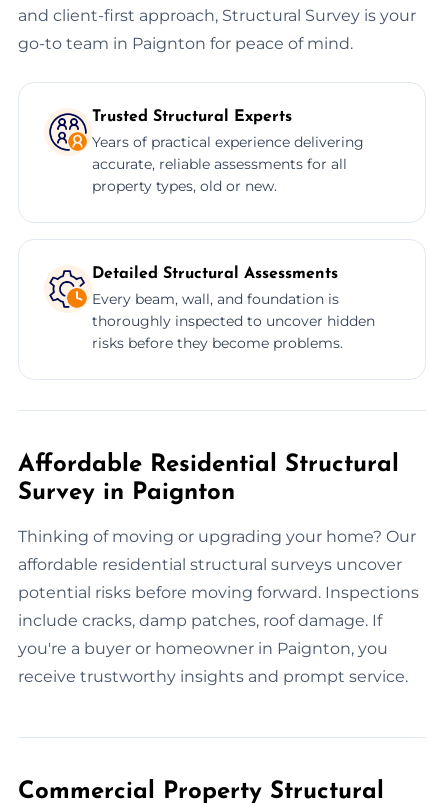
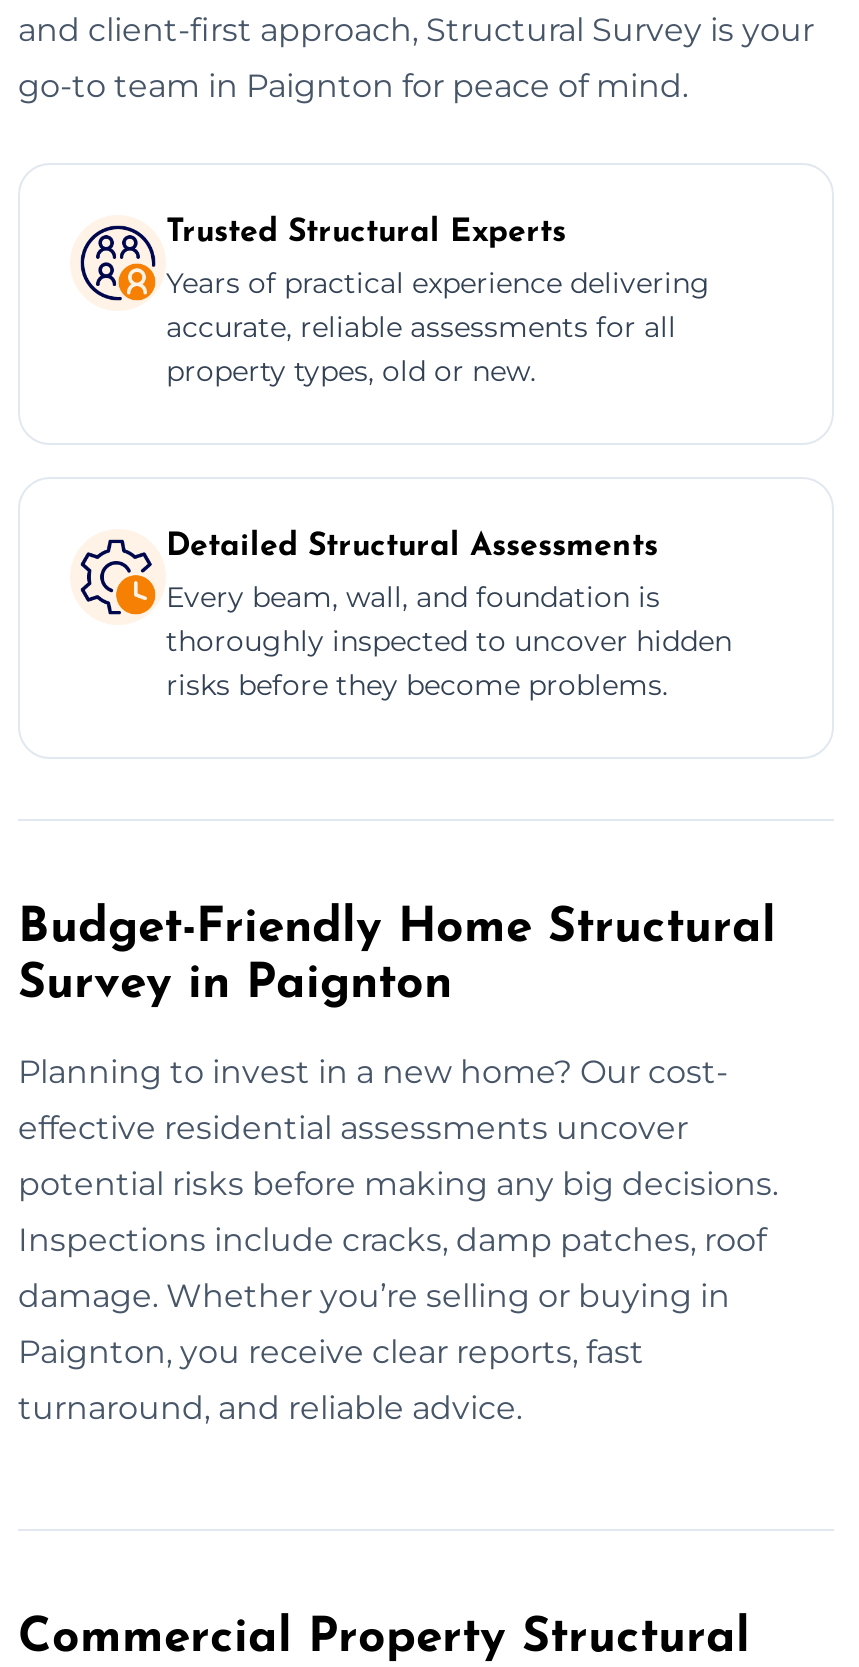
[18,453,399,477] Affordable Residential Structural -> [18,904,776,952] Budget-Friendly Home Structural
[18,527,419,686] Thinking of moving or upgrading your home? Our | affordable residential structural surveys uncover | potential risks before moving forward. Inspections | include cracks, damp patches, roof damage. If | you're a buyer or homeowner in Paignton, you | receive trustworthy insights and prompt service. -> [18,1052,778,1426] Planning to invest in a new home? Our cost- | effective residential assessments uncover | potential risks before making any big decisions. | Inspections include cracks, damp patches, roof | damage. Whether you’re selling or buying in | Paignton, you receive clear reports, fast | turnaround, and reliable advice.

